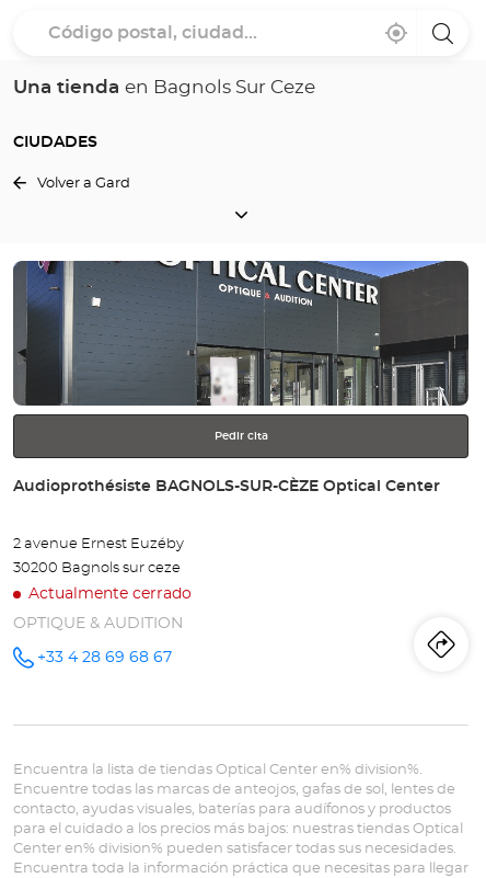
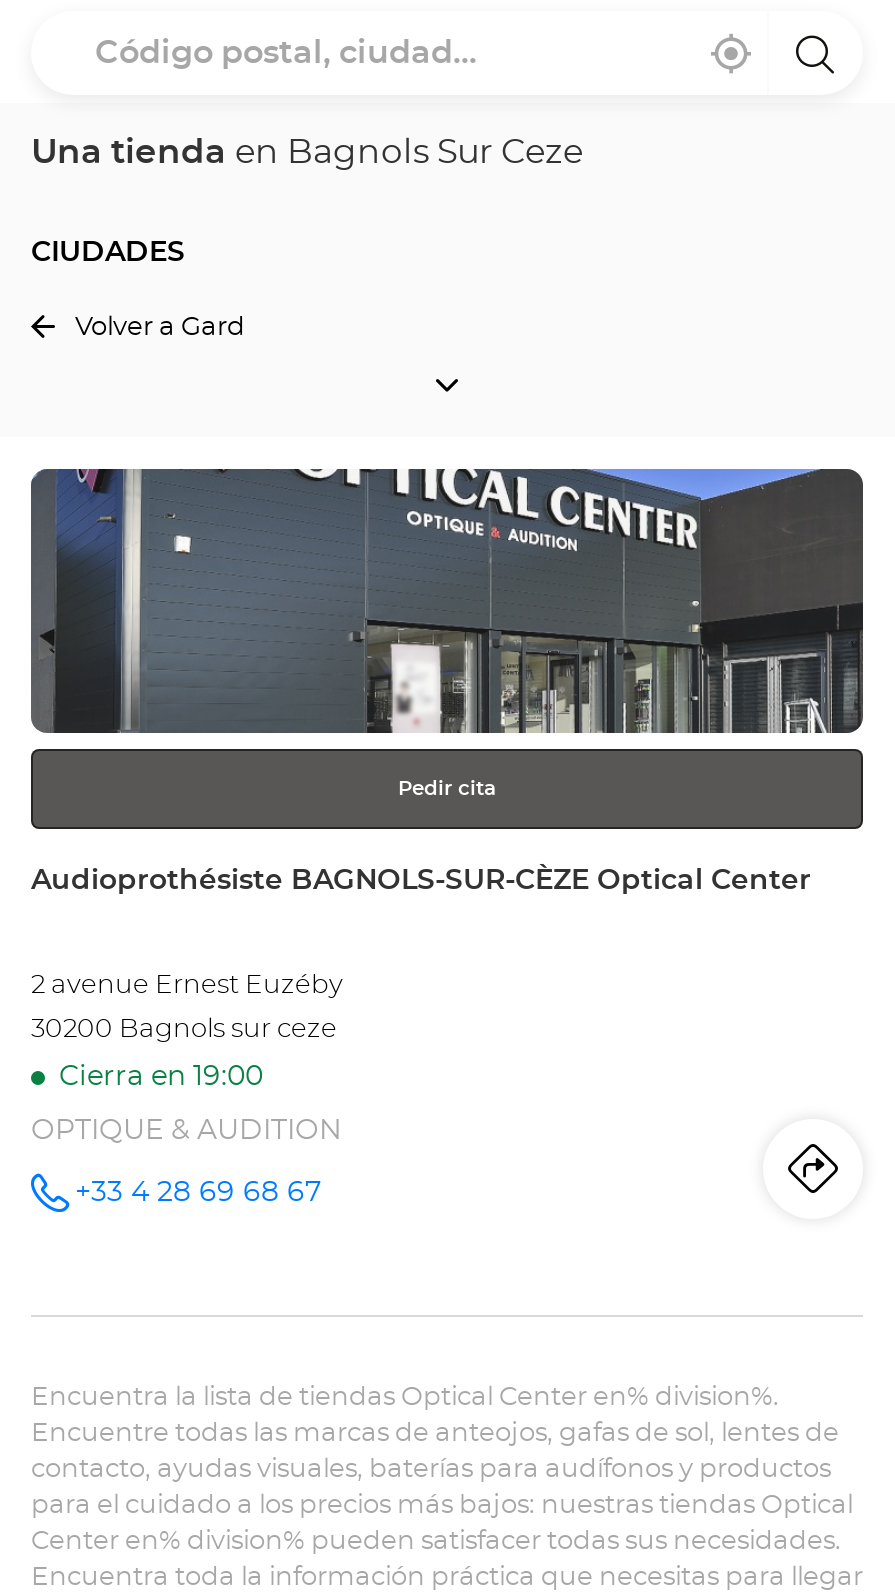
[28,586,192,601] Actualmente cerrado -> [59,1062,263,1090] Cierra en 19:00

